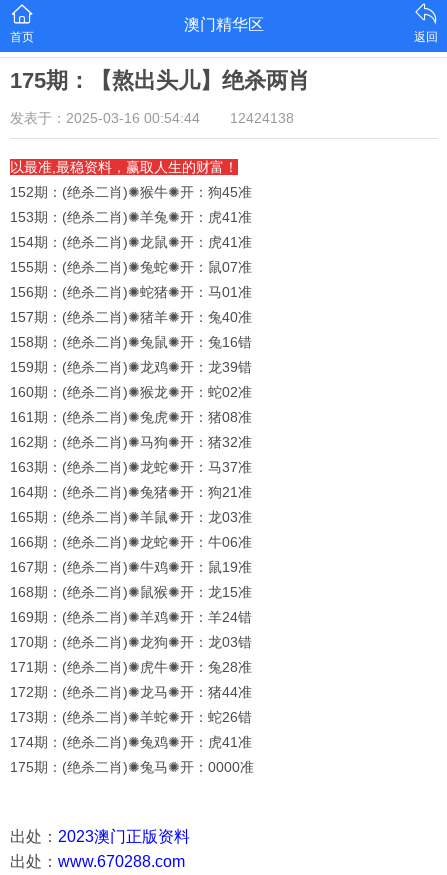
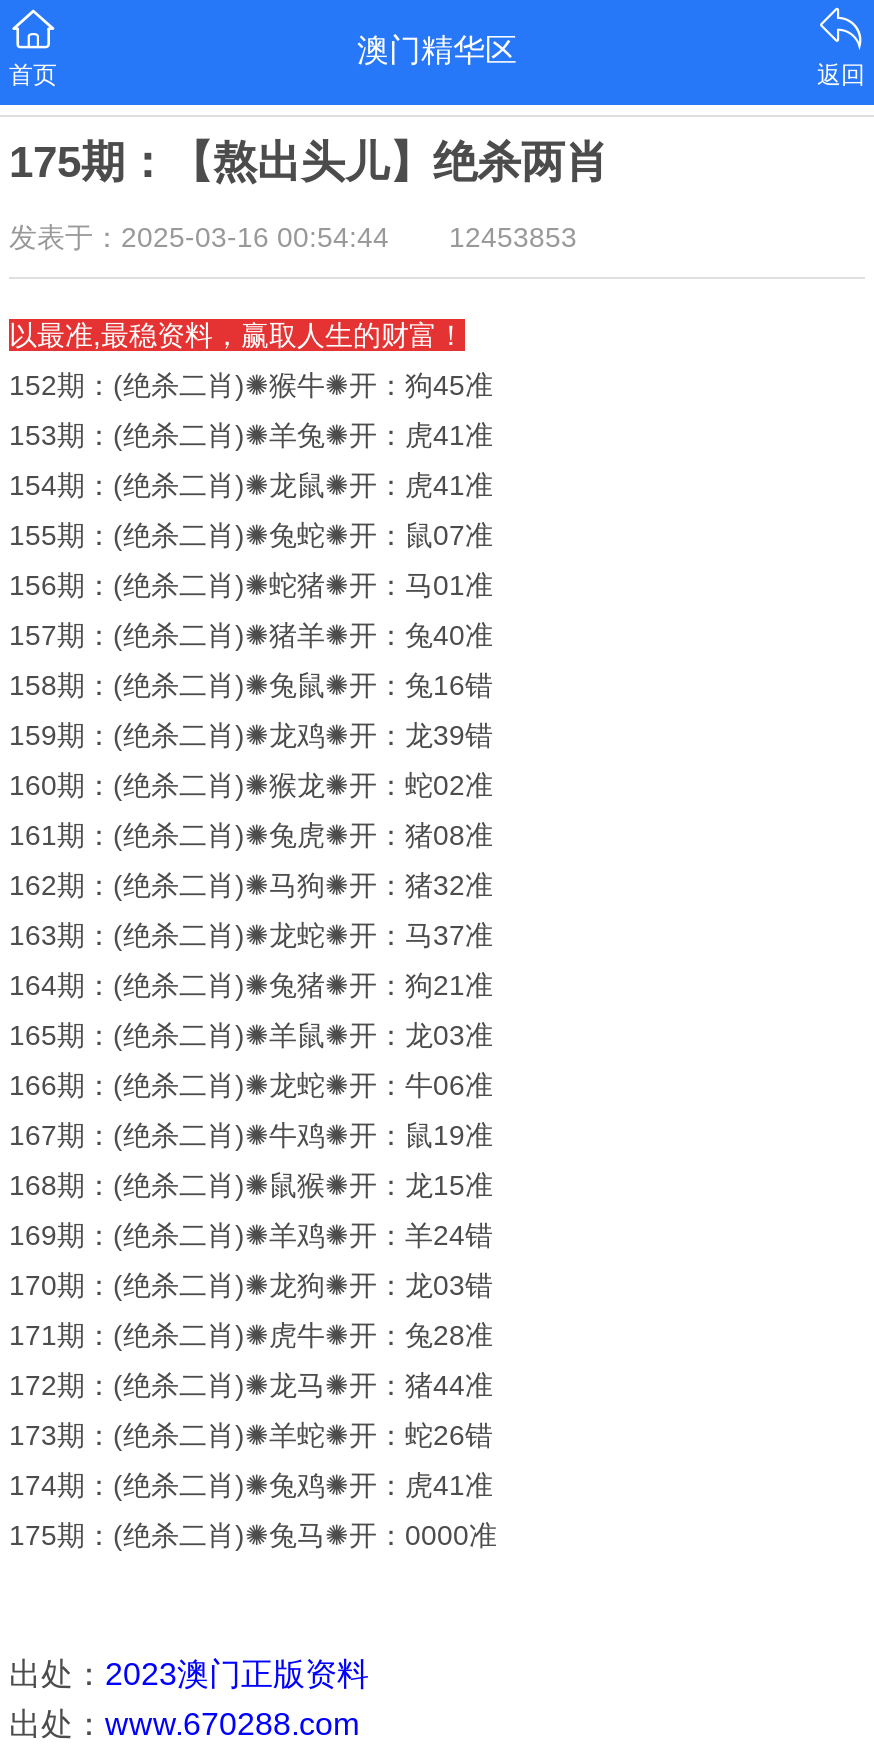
[10,110,294,126] 发表于：2025-03-16 00:54:44 12424138 -> [9,221,577,253] 发表于：2025-03-16 00:54:44 12453853

